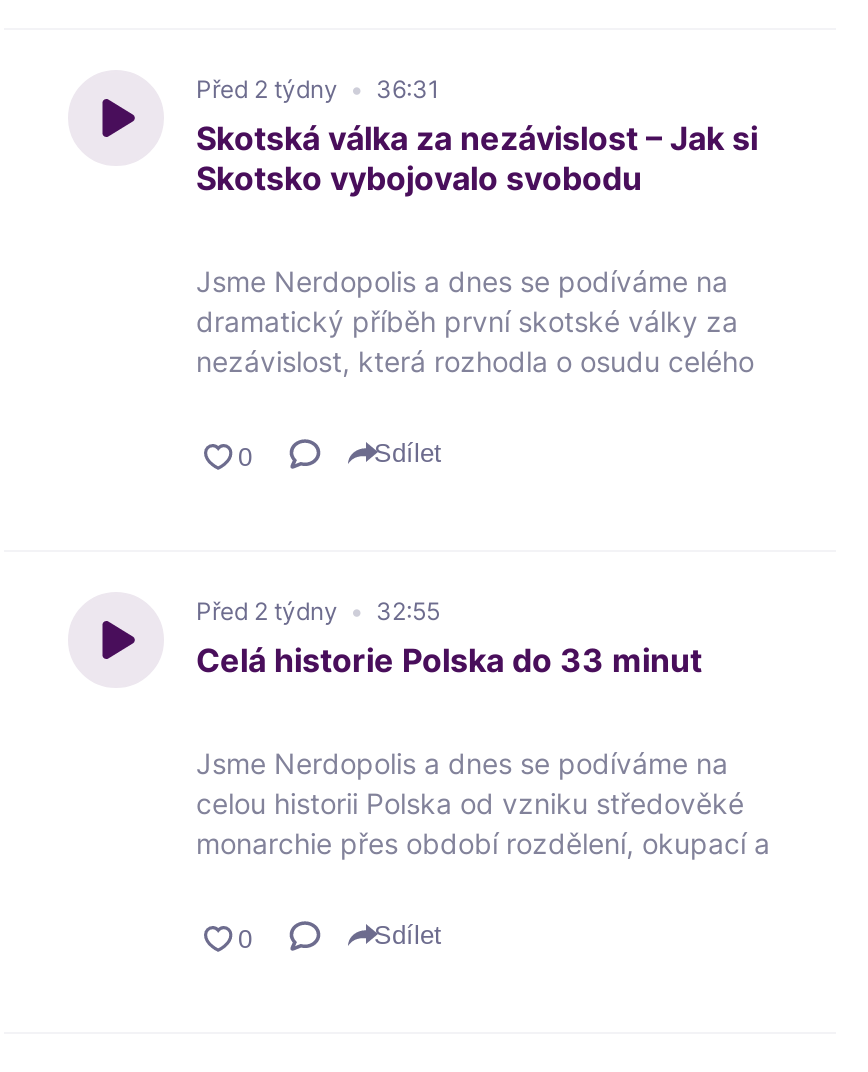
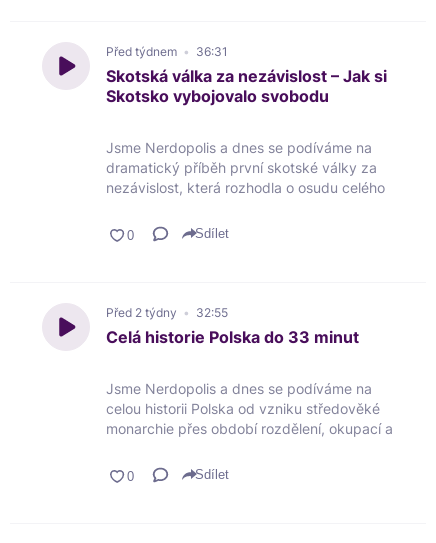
[196,74,338,104] Před 2 týdny -> [106,44,177,59] Před týdnem

